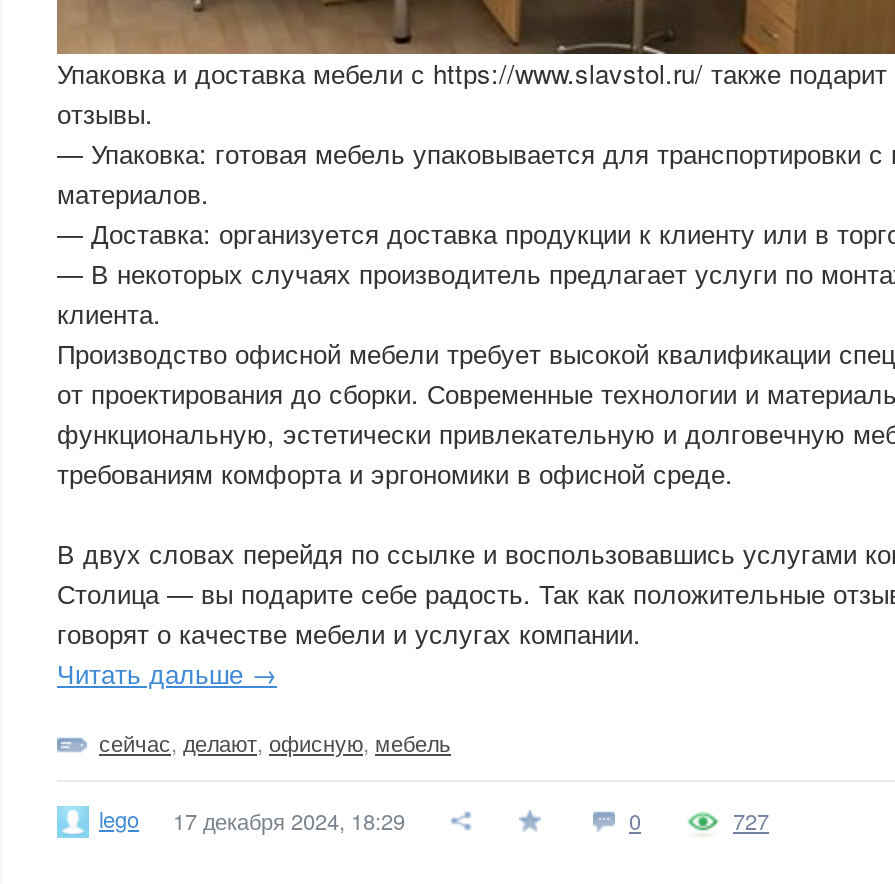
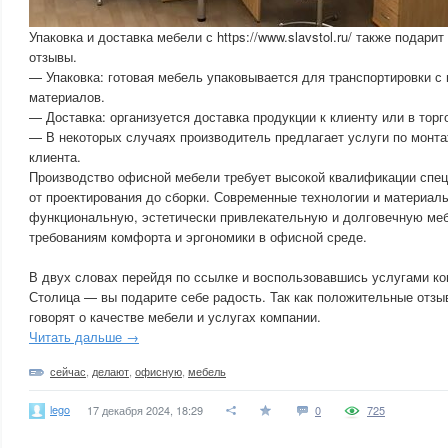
[733,804,769,836] 727 -> [367,402,385,418] 725

